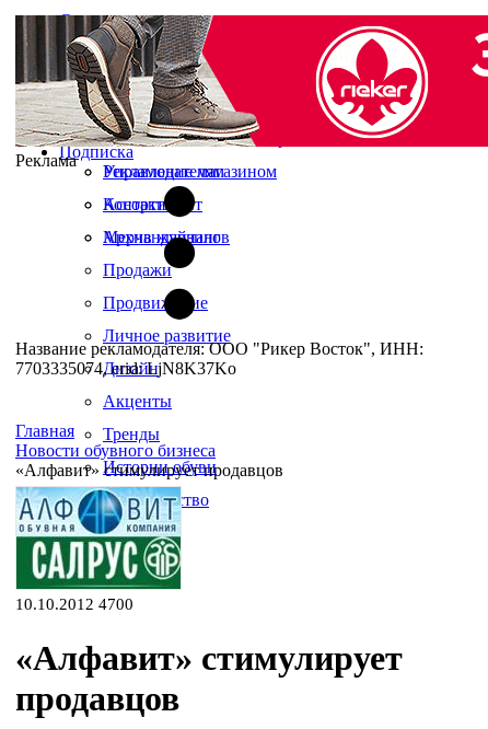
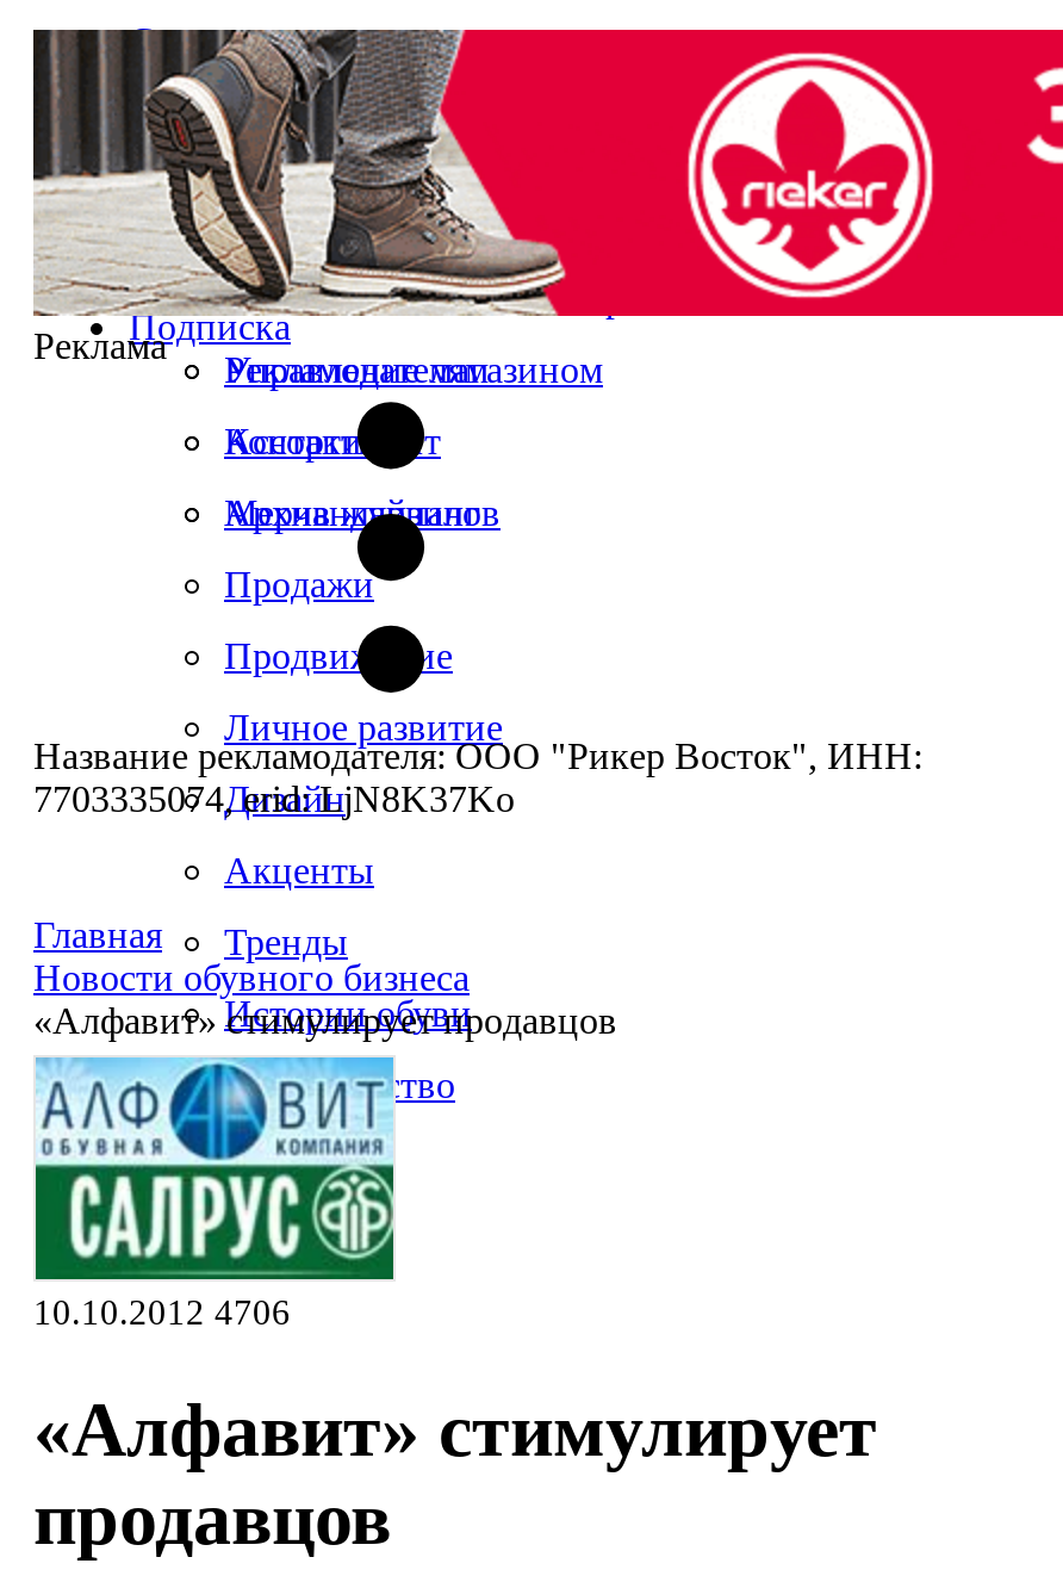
[15,596,133,613] 10.10.2012 4700 -> [33,1294,291,1332] 10.10.2012 4706

